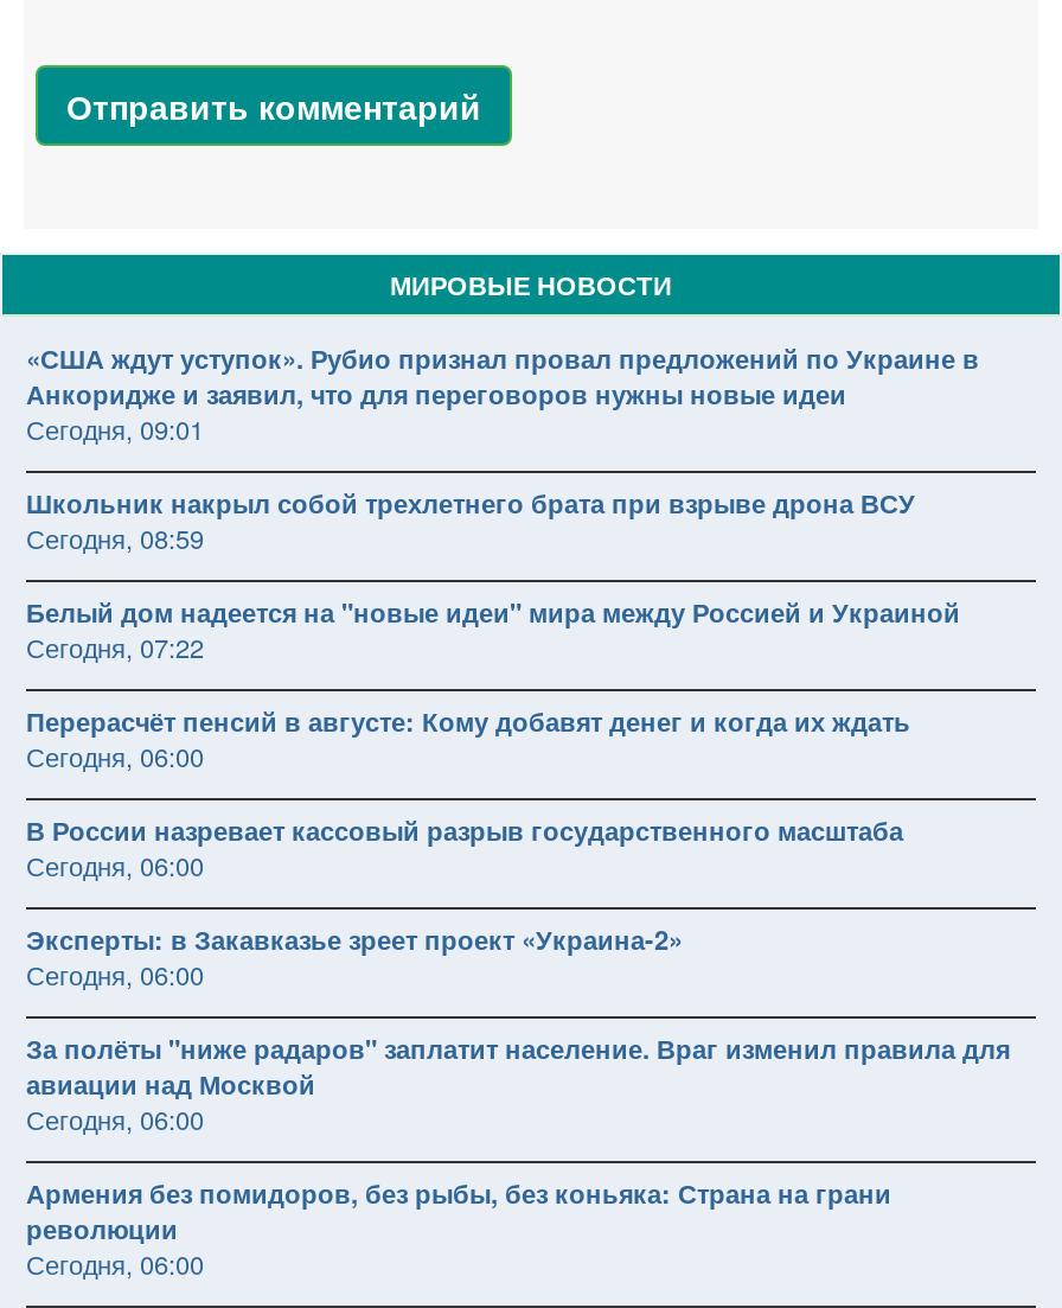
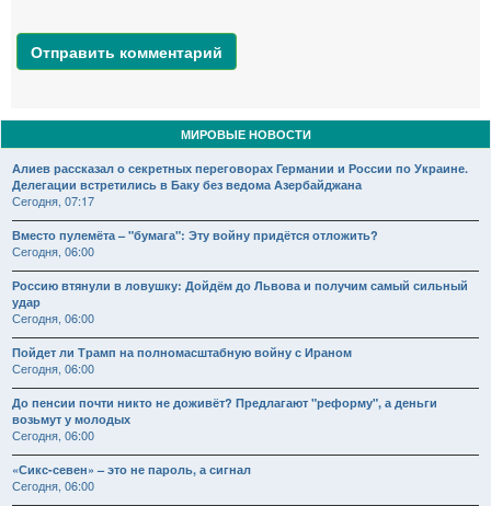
[26,340,979,738] «США ждут уступок». Рубио признал провал предложений по Украине в | Анкоридже и заявил, что для переговоров нужны новые идеи | Сегодня, 09:01 | Школьник накрыл собой трехлетнего брата при взрыве дрона ВСУ | Сегодня, 08:59 | Белый дом надеется на "новые идеи" мира между Россией и Украиной | Сегодня, 07:22 | Перерасчёт пенсий в августе: Кому добавят денег и когда их ждать -> [12,160,468,243] Алиев рассказал о секретных переговорах Германии и России по Украине. | Делегации встретились в Баку без ведома Азербайджана | Сегодня, 07:17 | Вместо пулемёта – "бумага": Эту войну придётся отложить?
[26,812,903,847] В России назревает кассовый разрыв государственного масштаба -> [12,277,468,310] Россию втянули в ловушку: Дойдём до Львова и получим самый сильный | удар
[26,921,683,957] Эксперты: в Закавказье зреет проект «Украина-2» -> [12,344,352,360] Пойдет ли Трамп на полномасштабную войну с Ираном
[26,1030,1010,1101] За полёты "ниже радаров" заплатит население. Враг изменил правила для | авиации над Москвой -> [12,394,437,427] До пенсии почти никто не доживёт? Предлагают "реформу", а деньги | возьмут у молодых
[26,1175,891,1246] Армения без помидоров, без рыбы, без коньяка: Страна на грани | революции -> [12,461,251,477] «Сикс-севен» – это не пароль, а сигнал

